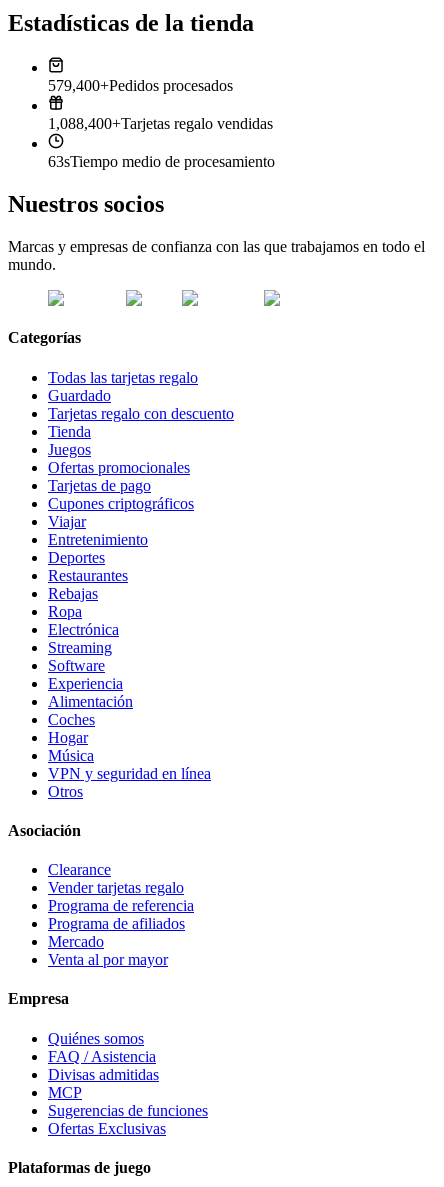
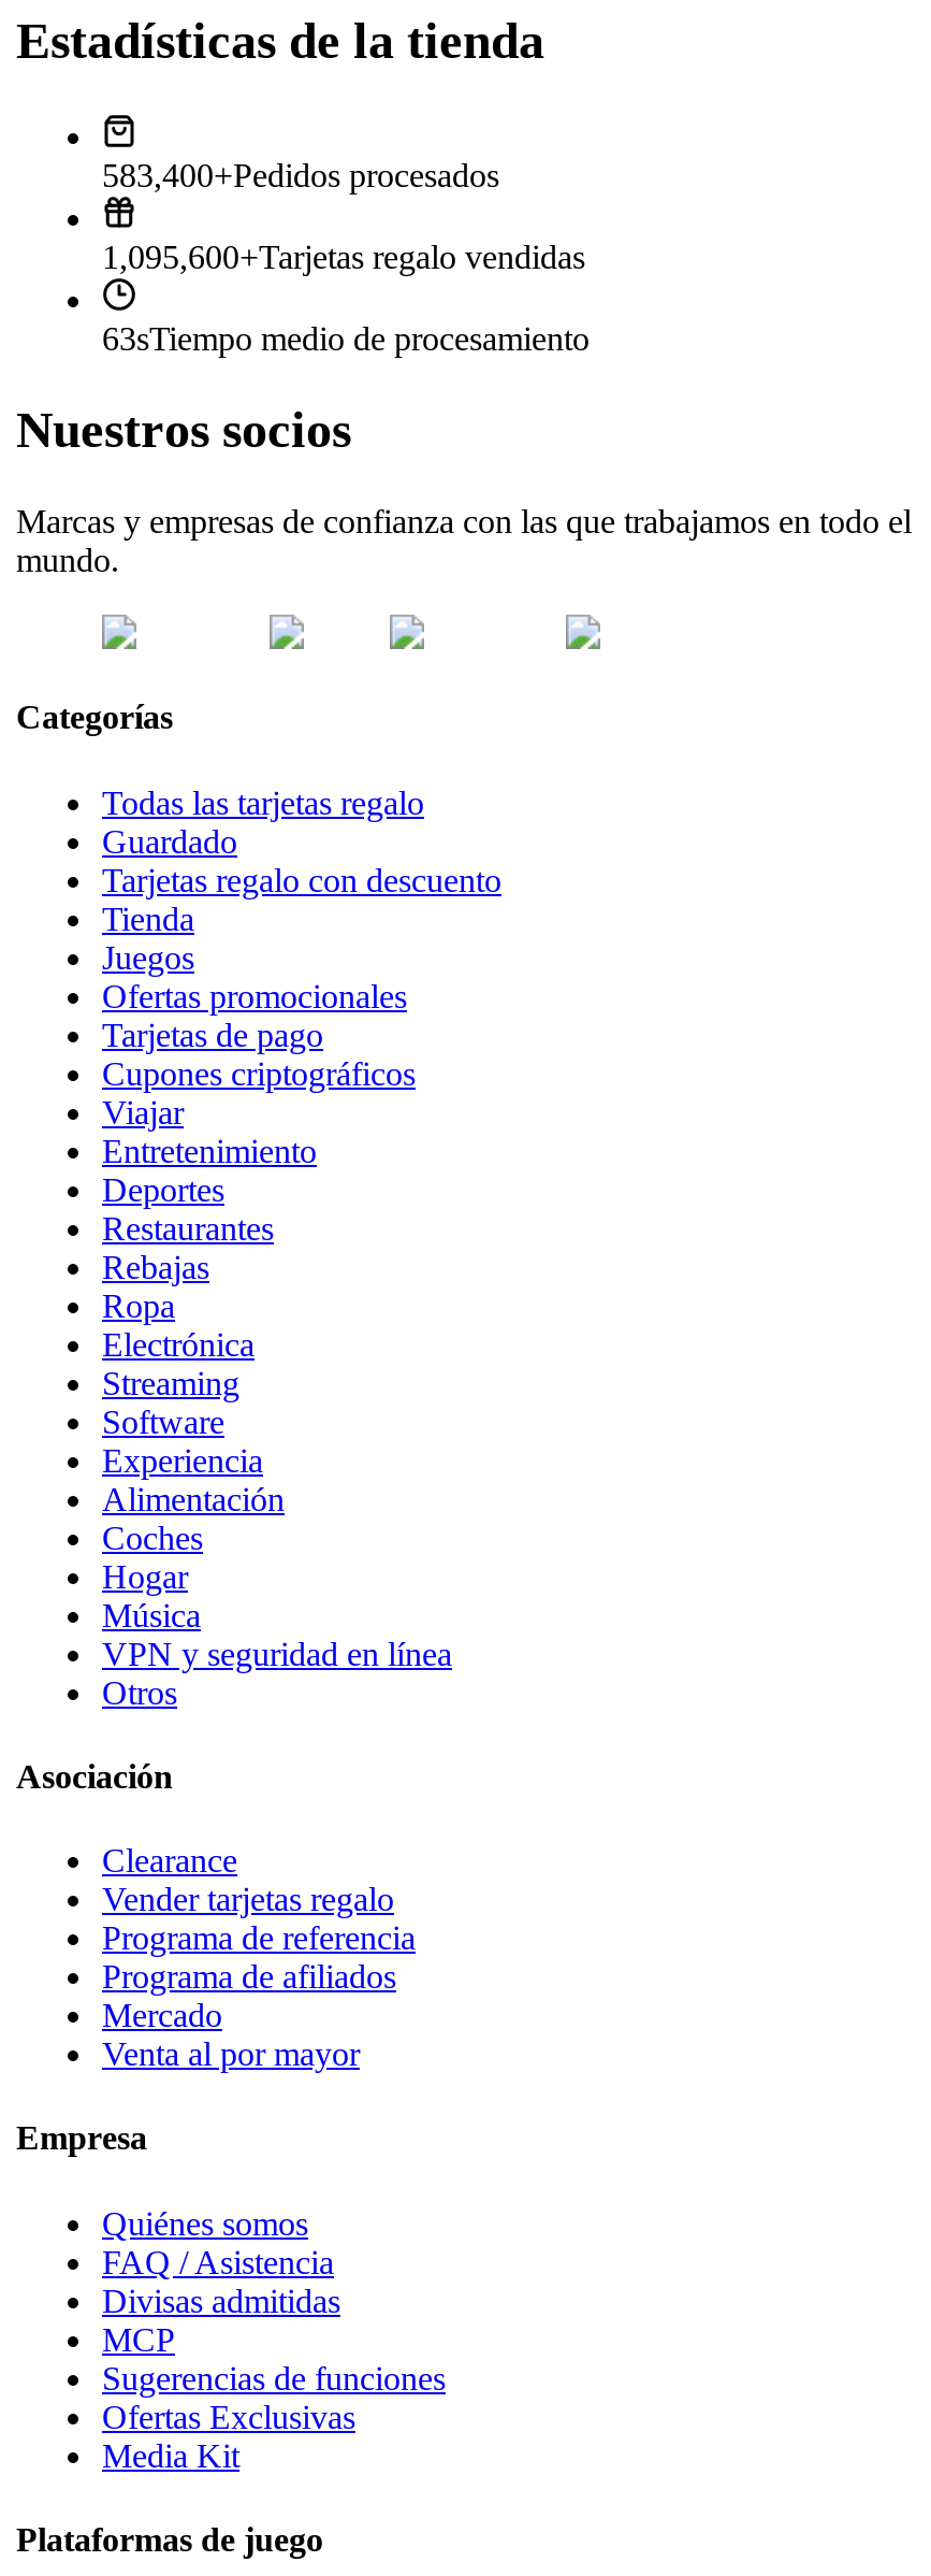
[48,77,233,94] 579,400+Pedidos procesados -> [102,157,499,194] 583,400+Pedidos procesados
[48,115,273,132] 1,088,400+Tarjetas regalo vendidas -> [102,239,585,276] 1,095,600+Tarjetas regalo vendidas
none -> [102,2437,239,2473] Media Kit

